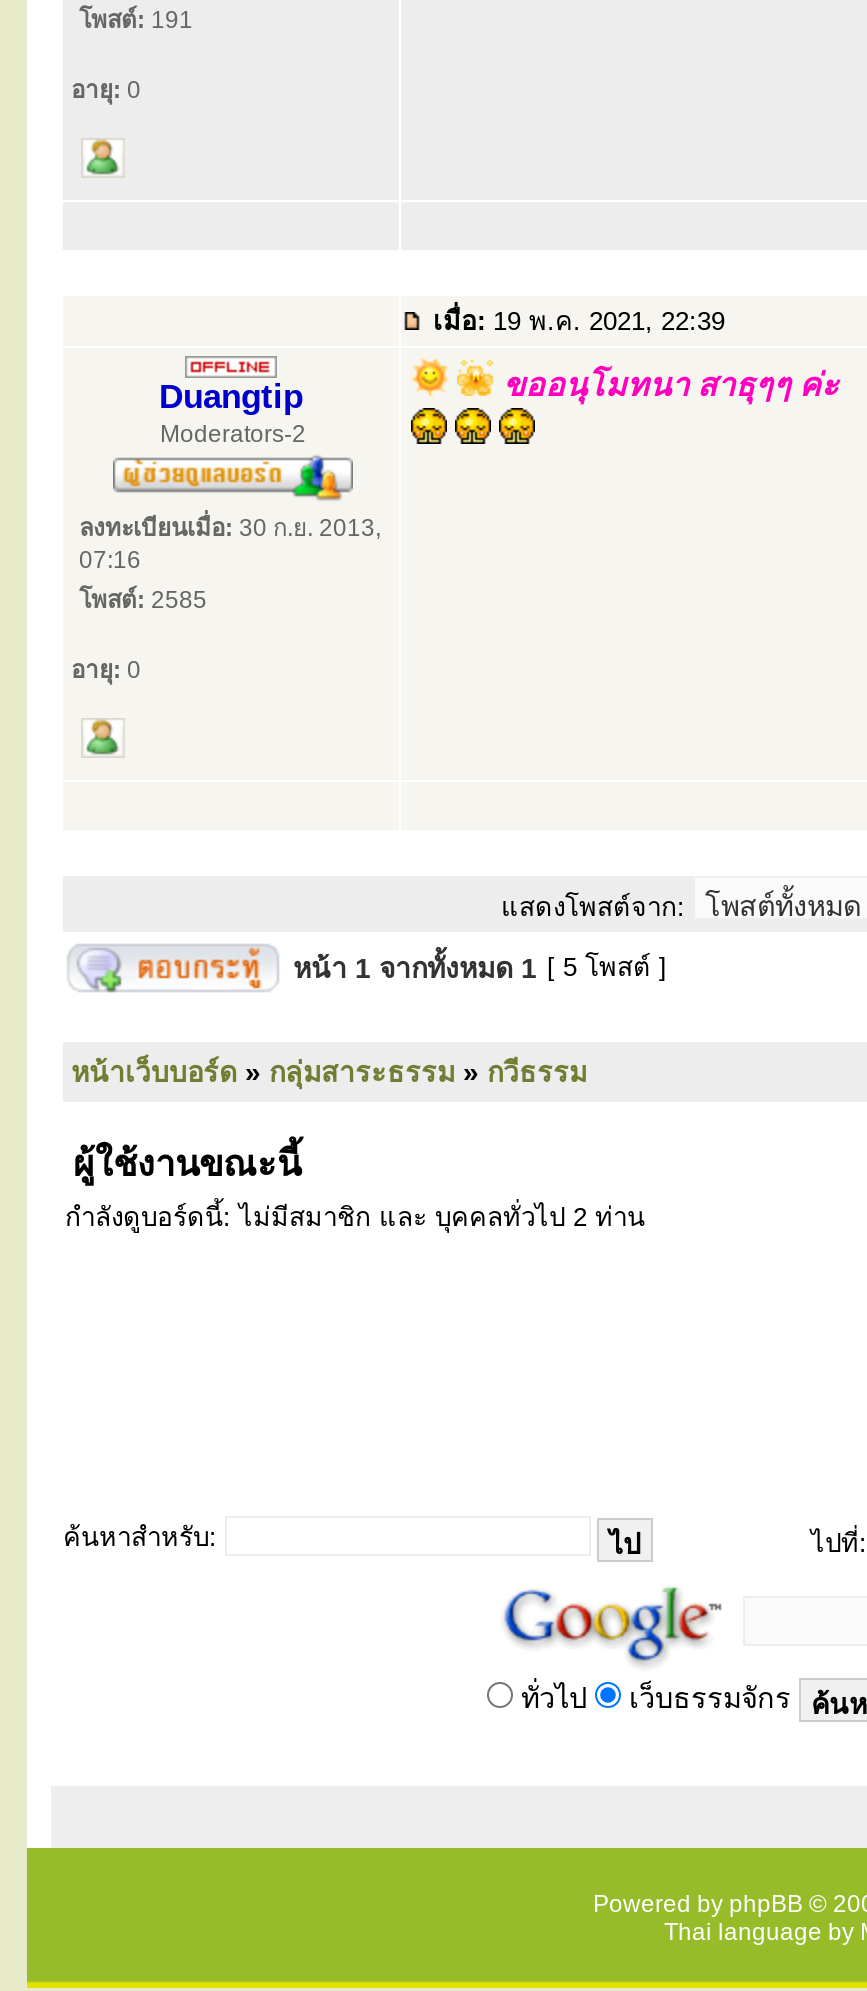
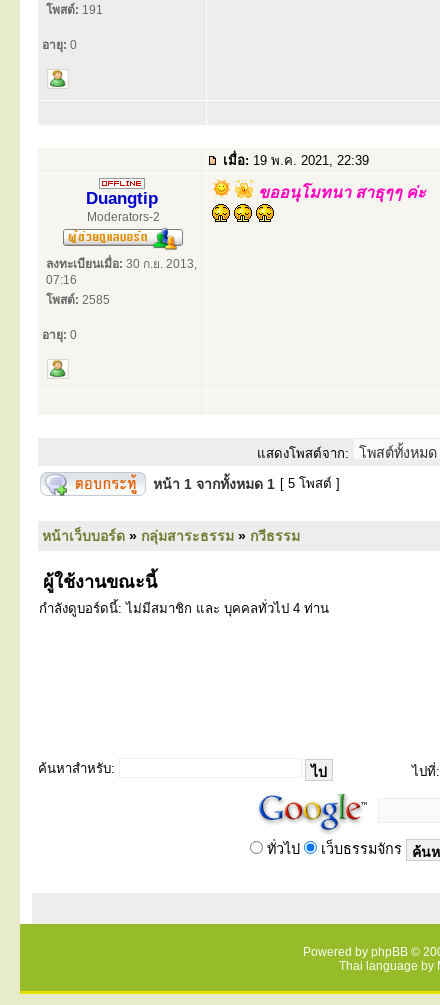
[65,1202,645,1232] กำลังดูบอร์ดนี้: ไม่มีสมาชิก และ บุคคลทั่วไป 2 ท่าน -> [39,601,329,616] กำลังดูบอร์ดนี้: ไม่มีสมาชิก และ บุคคลทั่วไป 4 ท่าน

